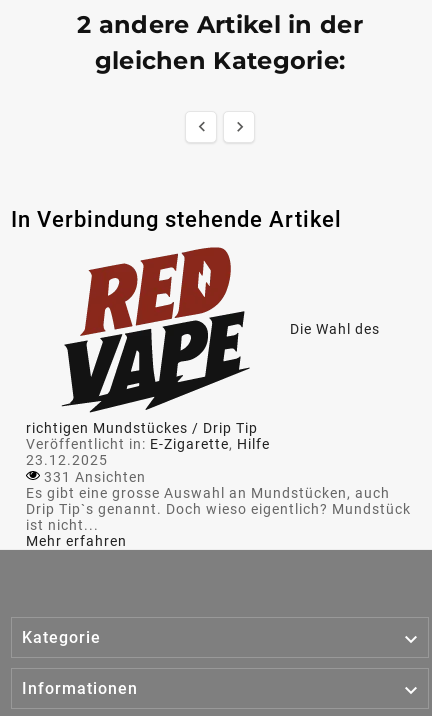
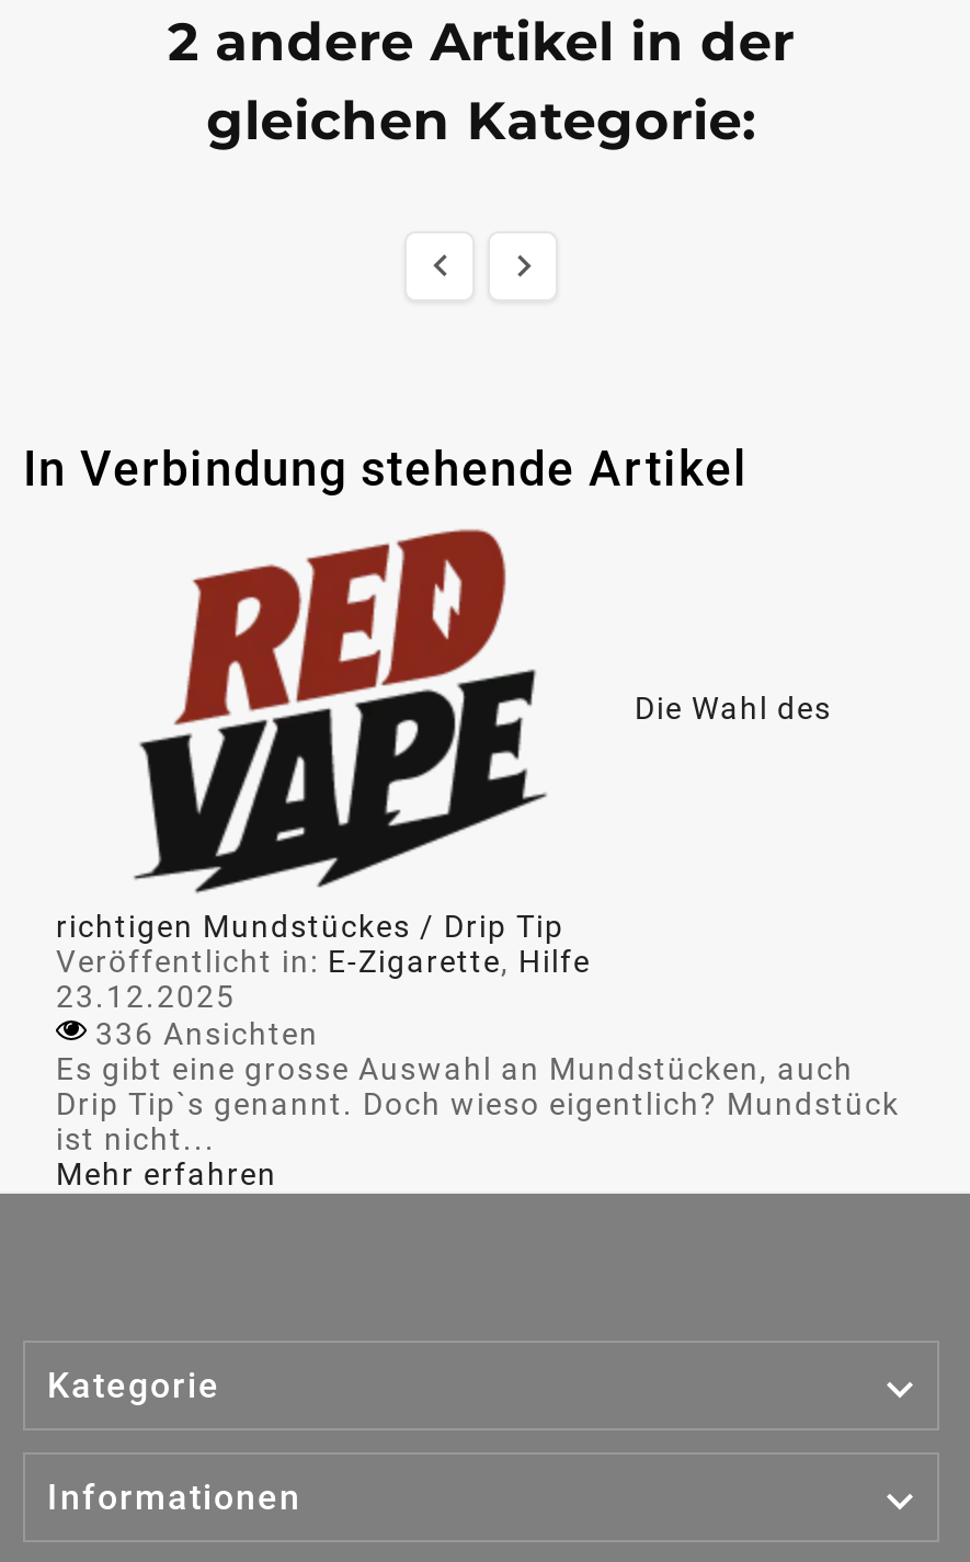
[44,469,146,485] 331 Ansichten -> [95,1017,319,1052] 336 Ansichten

